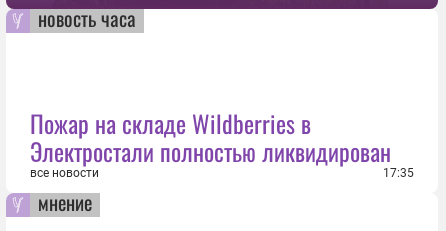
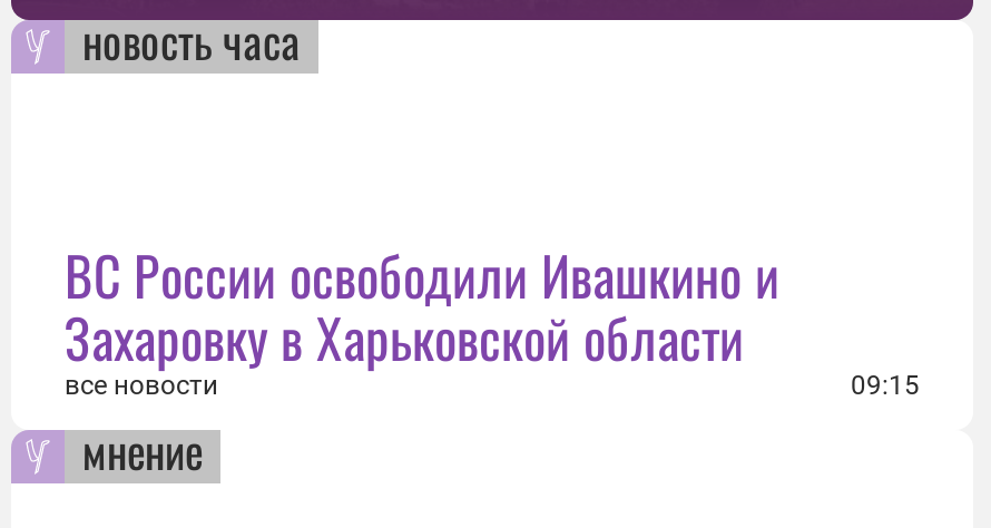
[30,105,391,169] Пожар на складе Wildberries в | Электростали полностью ликвидирован -> [65,235,779,377] ВС России освободили Ивашкино и | Захаровку в Харьковской области
[383,166,414,180] 17:35 -> [851,371,920,402] 09:15

